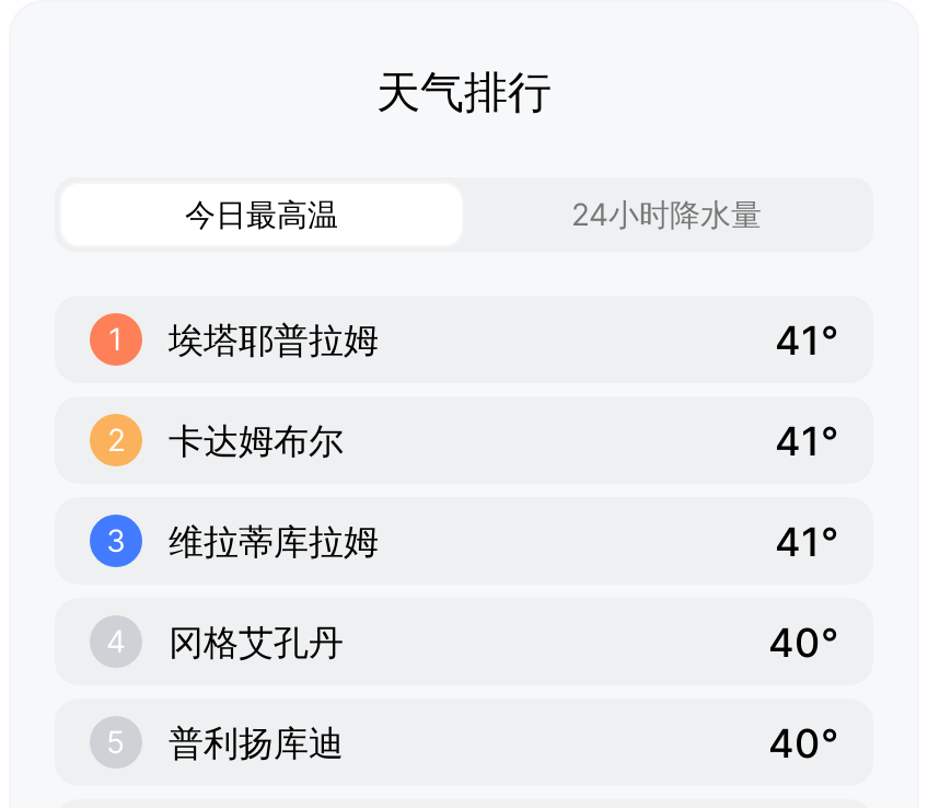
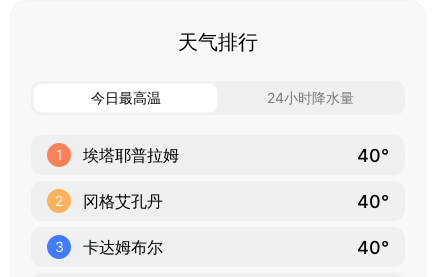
[775,317,838,363] 41° -> [357,145,389,166] 40°
[106,417,838,659] 卡达姆布尔 | 41° | 3 | 维拉蒂库拉姆 | 41° | 4 -> none
[106,721,344,764] 5 | 普利扬库迪 -> [54,237,163,257] 3 | 卡达姆布尔

